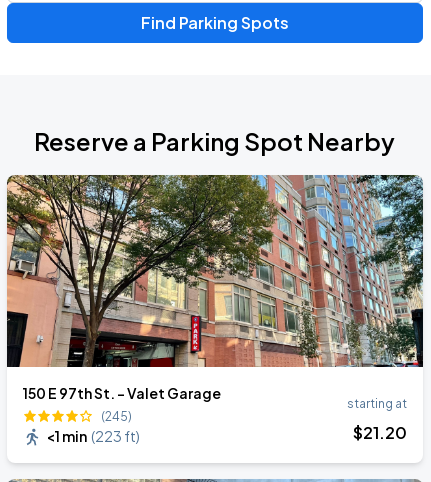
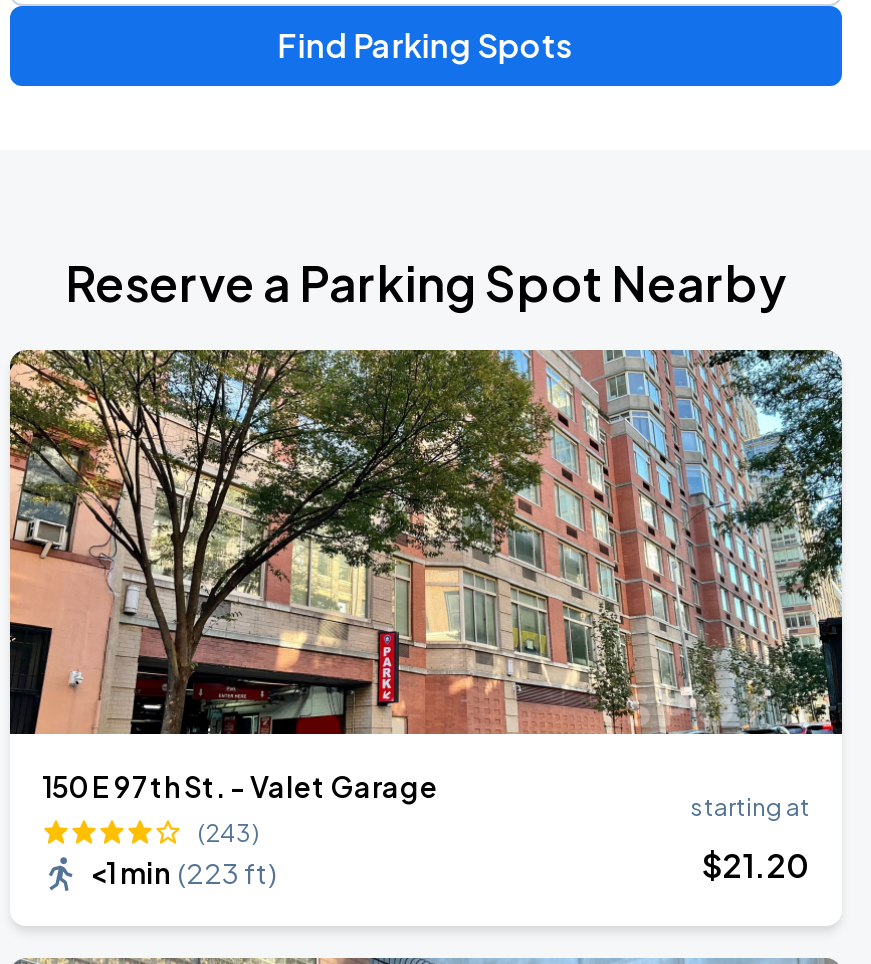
[101,409,132,424] (245) -> [198,818,260,848] (243)

